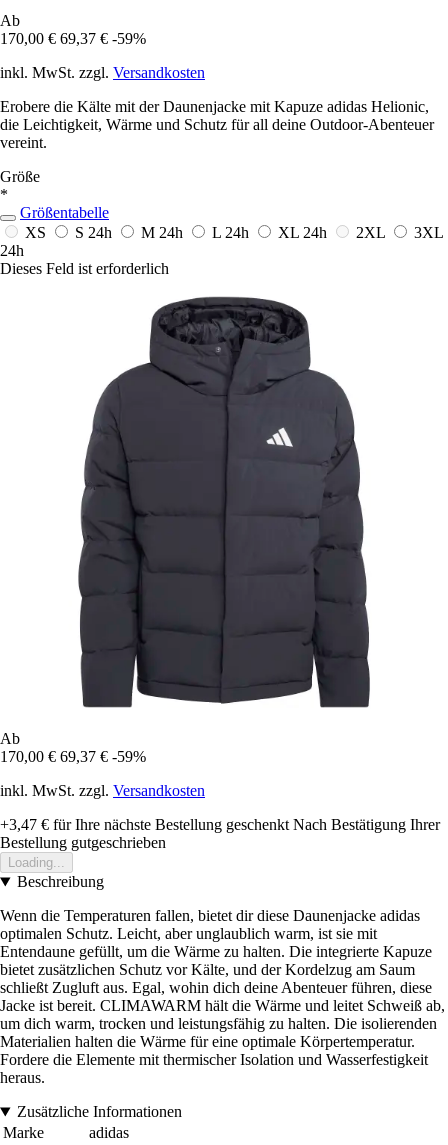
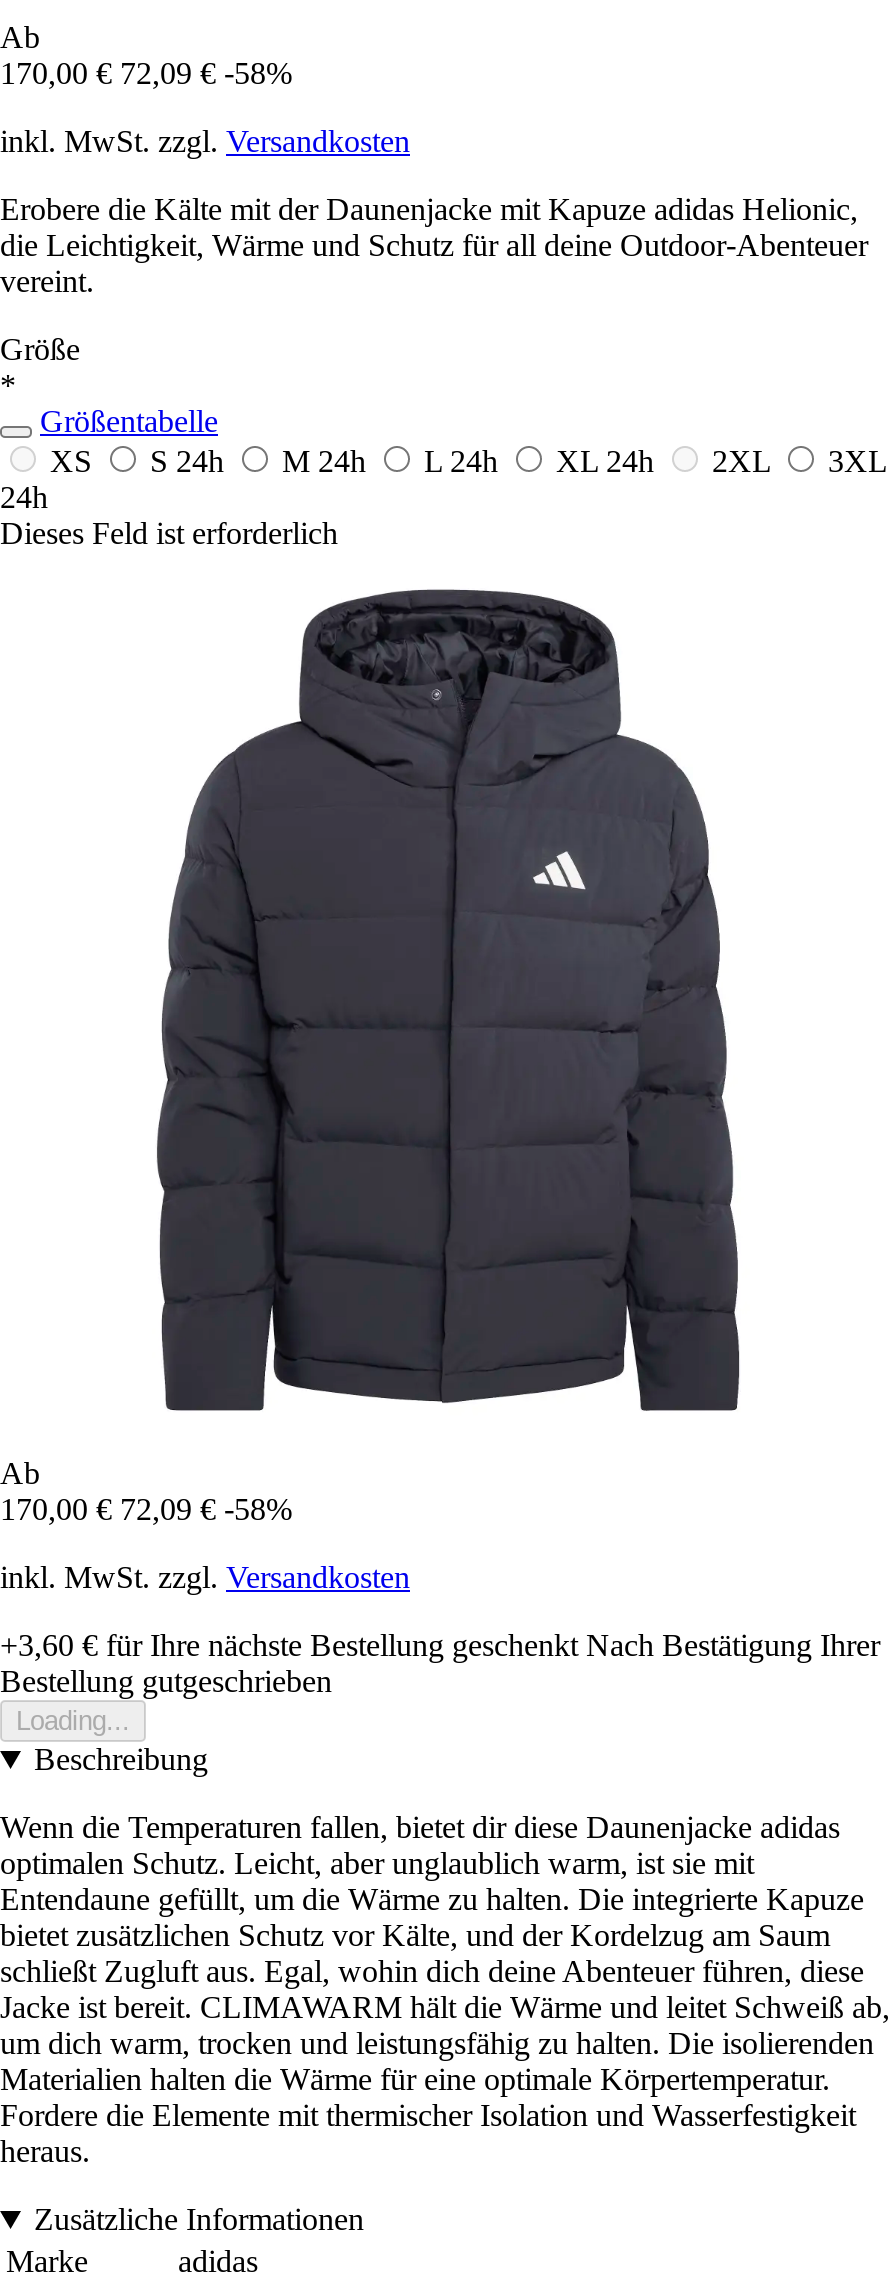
[0,30,146,47] 170,00 € 69,37 € -59% -> [0,56,292,90] 170,00 € 72,09 € -58%
[0,748,146,765] 170,00 € 69,37 € -59% -> [0,1492,292,1526] 170,00 € 72,09 € -58%
[0,816,440,833] +3,47 €für Ihre nächste Bestellung geschenkt Nach Bestätigung Ihrer -> [0,1628,880,1662] +3,60 €für Ihre nächste Bestellung geschenkt Nach Bestätigung Ihrer

